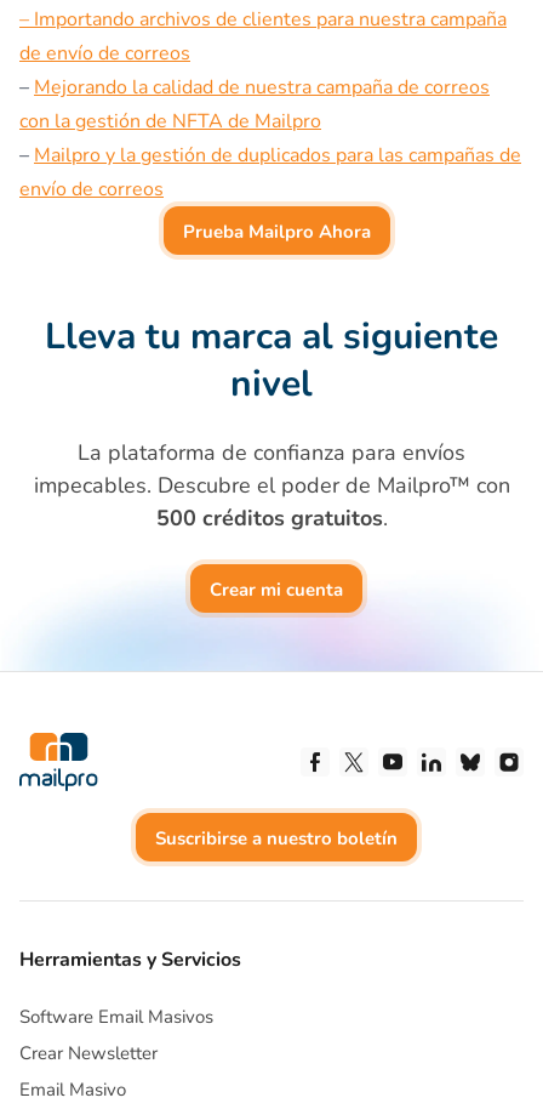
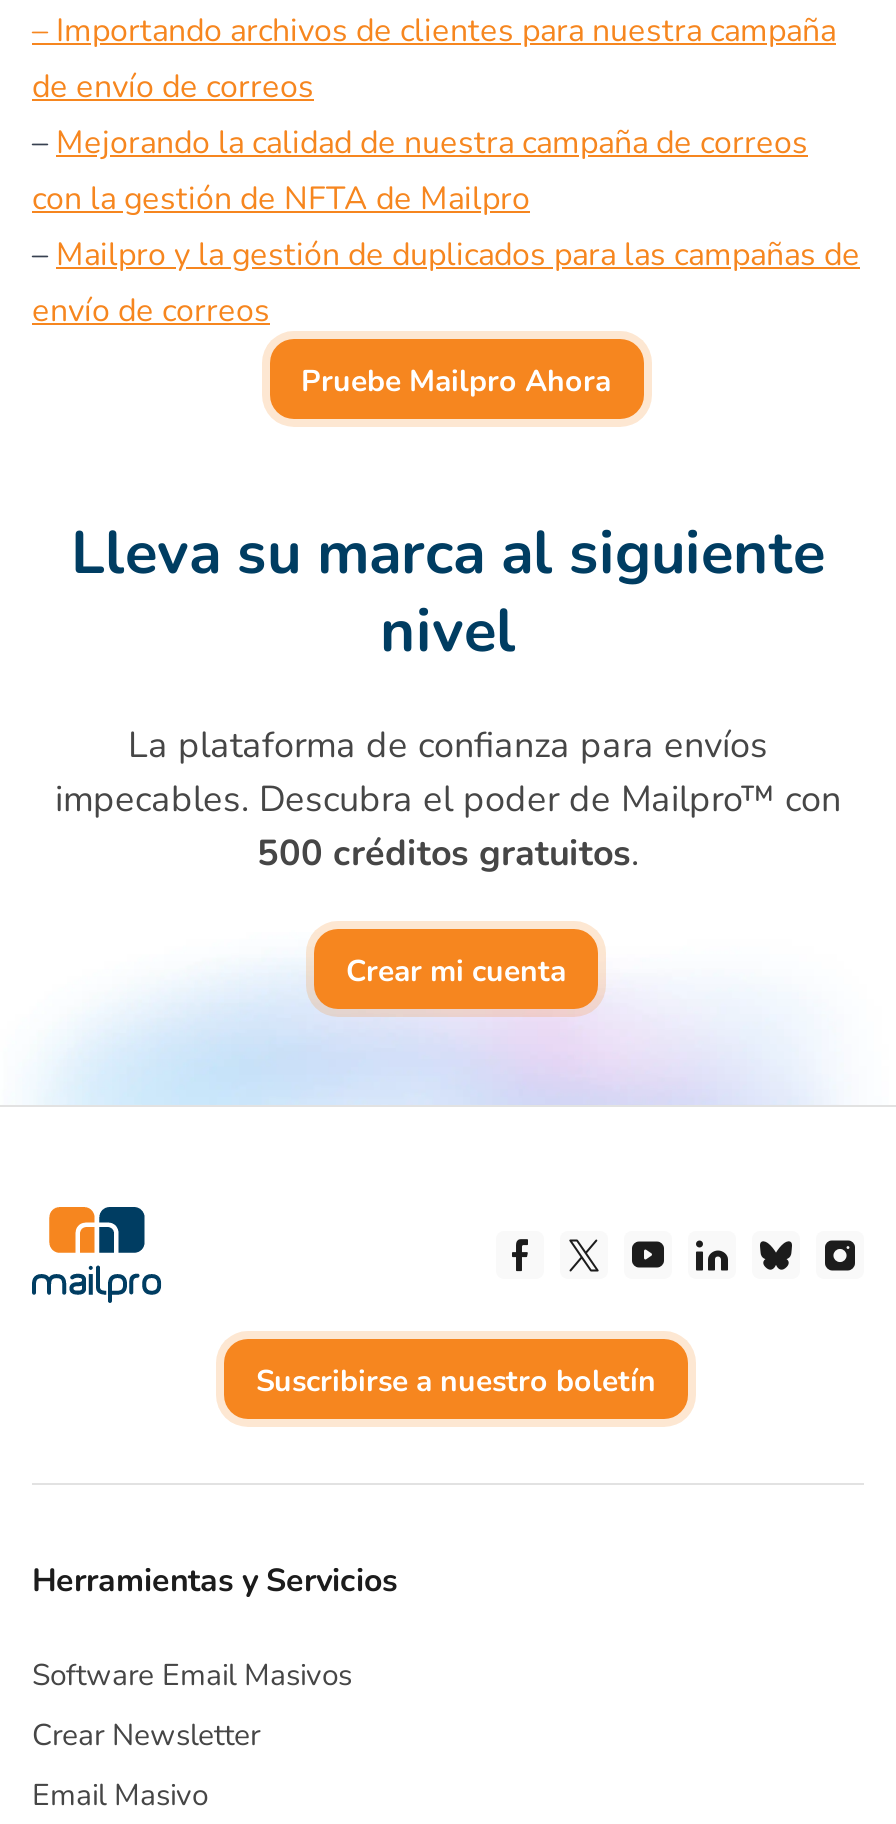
[182,220,370,244] Prueba Mailpro Ahora -> [301,361,611,401] Pruebe Mailpro Ahora
[45,312,498,362] Lleva tu marca al siguiente -> [71,513,825,595] Lleva su marca al siguiente
[33,471,510,500] impecables. Descubre el poder de Mailpro™ con -> [55,775,841,823] impecables. Descubra el poder de Mailpro™ con

